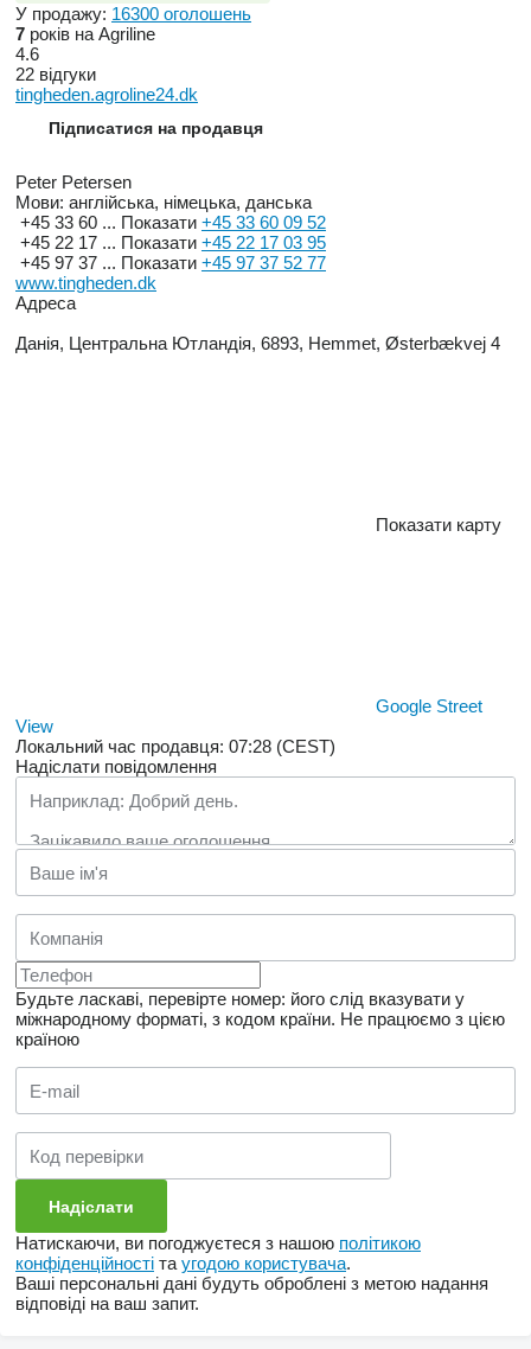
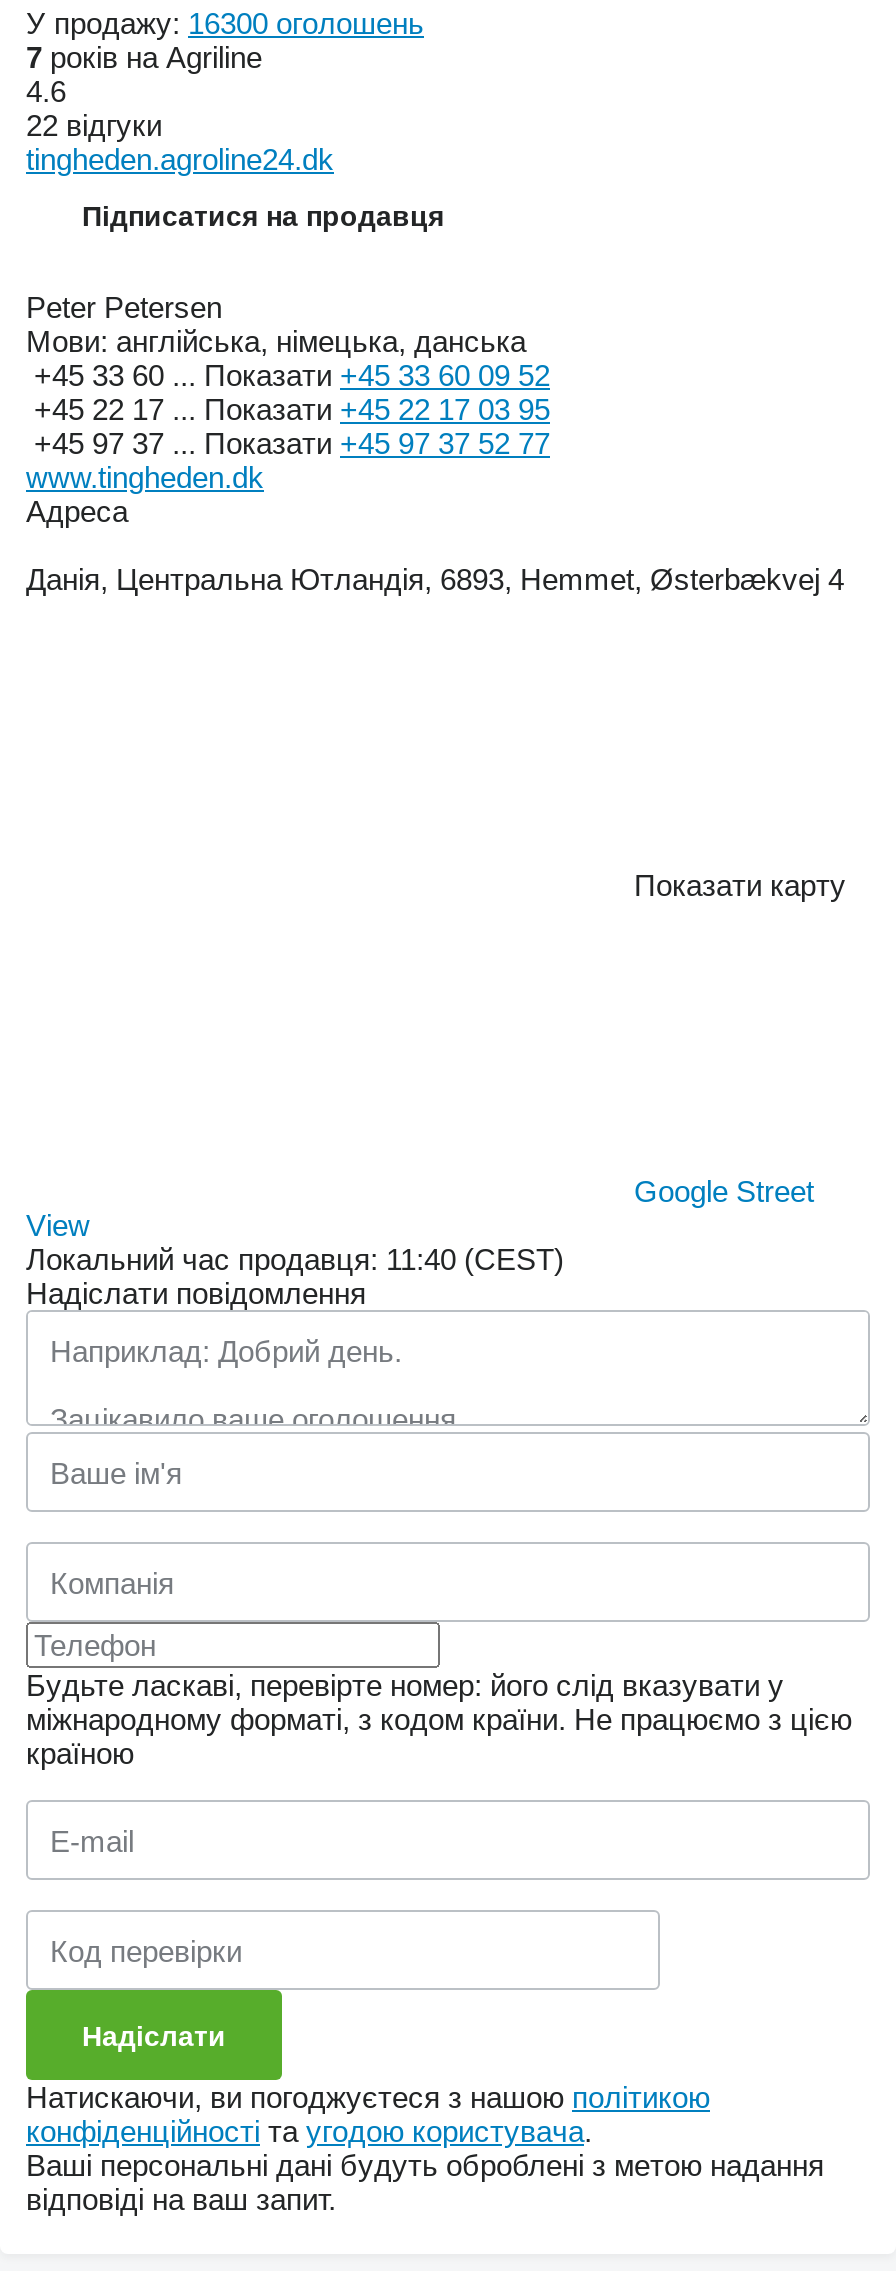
[15,736,335,756] Локальний час продавця: 07:28 (CEST) -> [26,1242,564,1276] Локальний час продавця: 11:40 (CEST)

